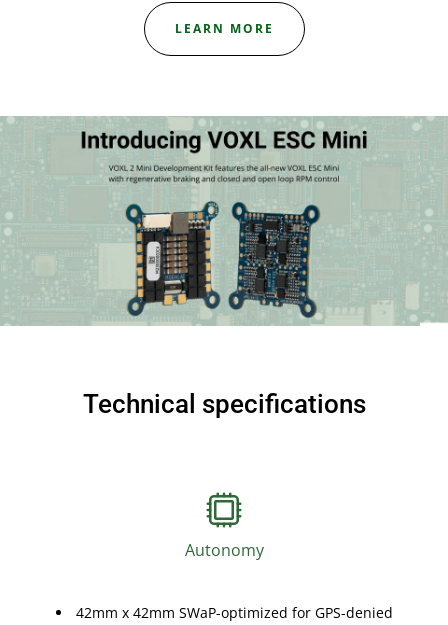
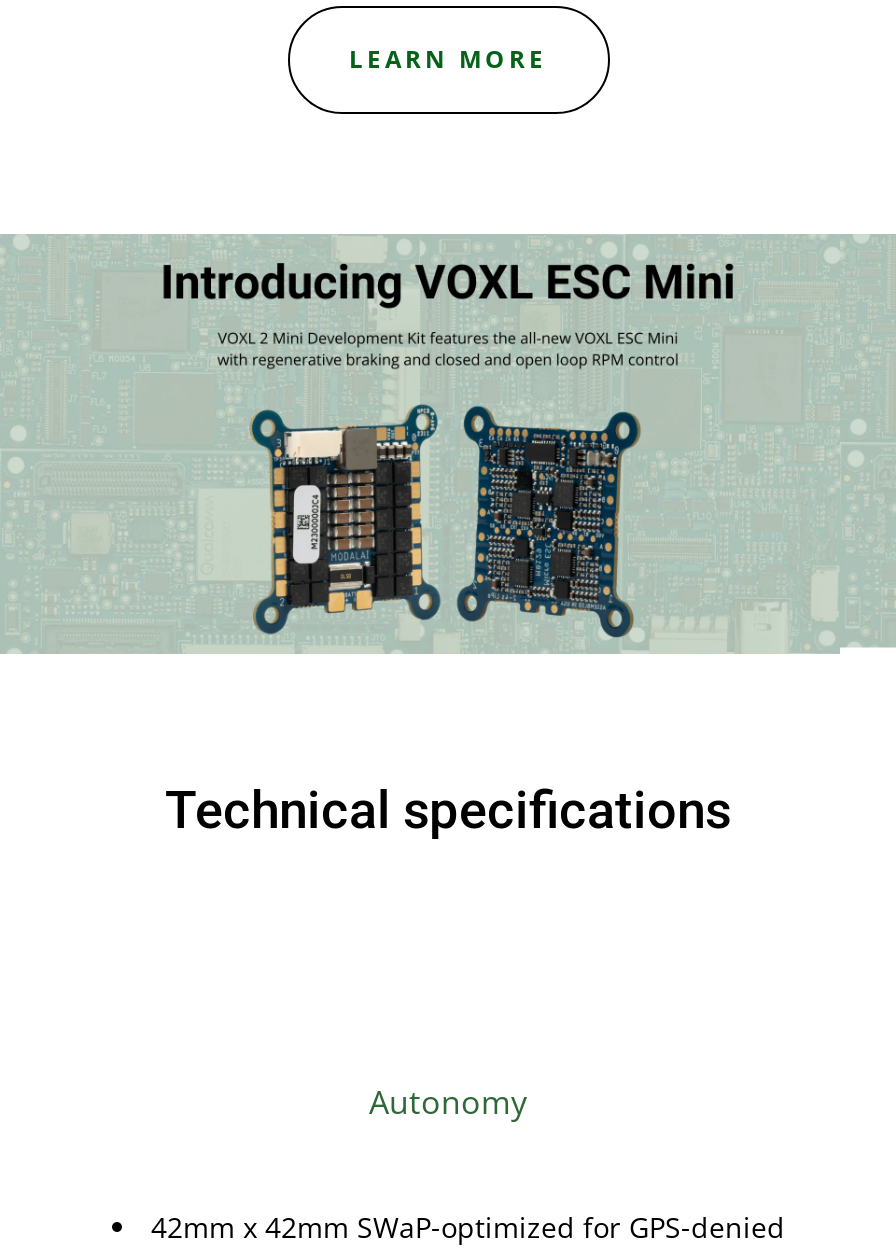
[206,492,242,528] [image] -> none

